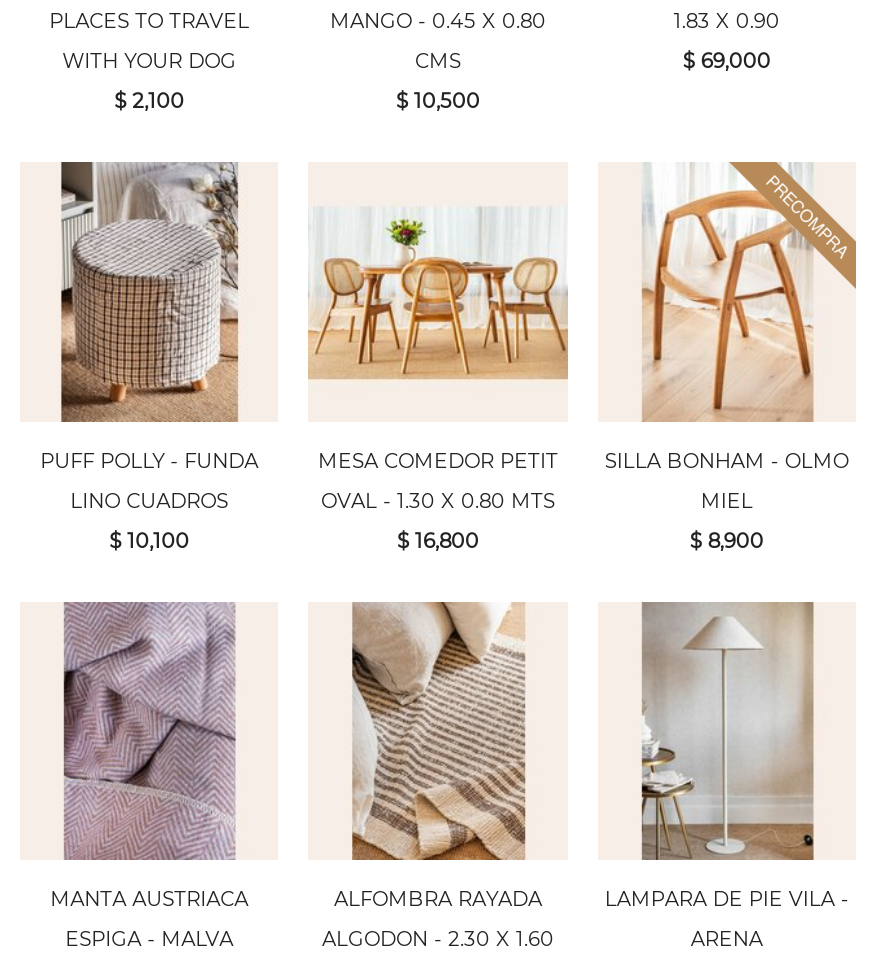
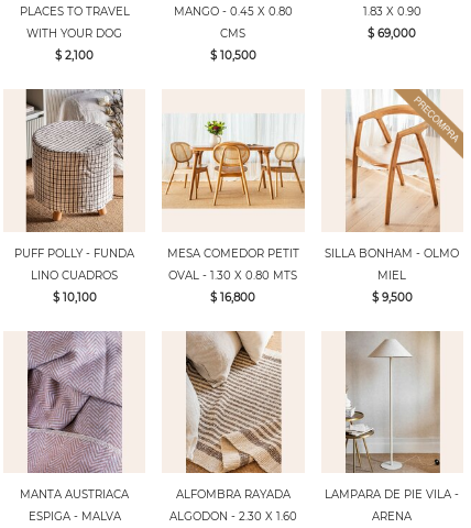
[690,527,764,553] $ 8,900 -> [372,290,412,304] $ 9,500

